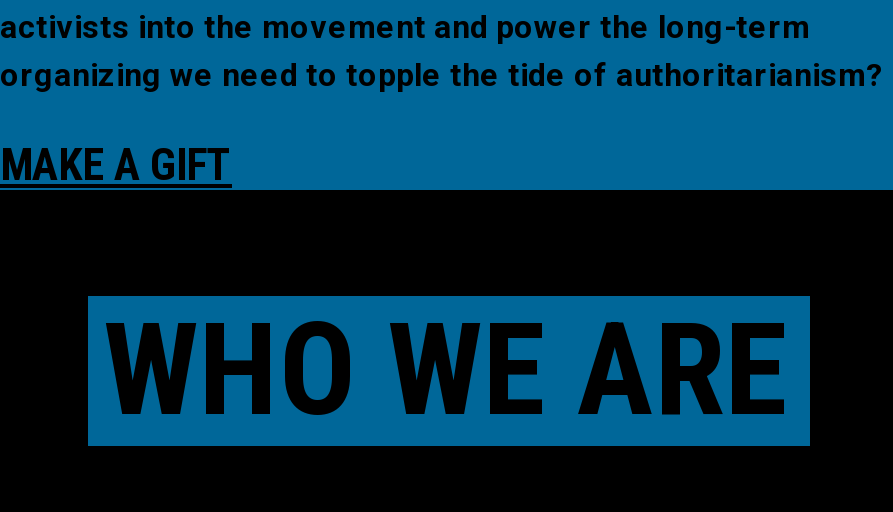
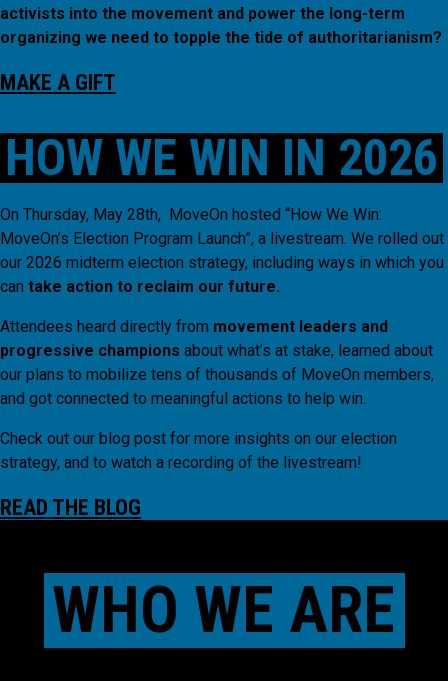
none -> [0,129,444,520] HOW WE WIN IN 2026 | On Thursday, May 28th, MoveOn hosted “How We Win: | MoveOn’s Election Program Launch”, a livestream. We rolled out | our 2026 midterm election strategy, including ways in which you | can take action to reclaim our future. | Attendees heard directly from movement leaders and | progressive champions about what’s at stake, learned about | our plans to mobilize tens of thousands of MoveOn members, | and got connected to meaningful actions to help win. | Check out our blog post for more insights on our election | strategy, and to watch a recording of the livestream! | READ THE BLOG

